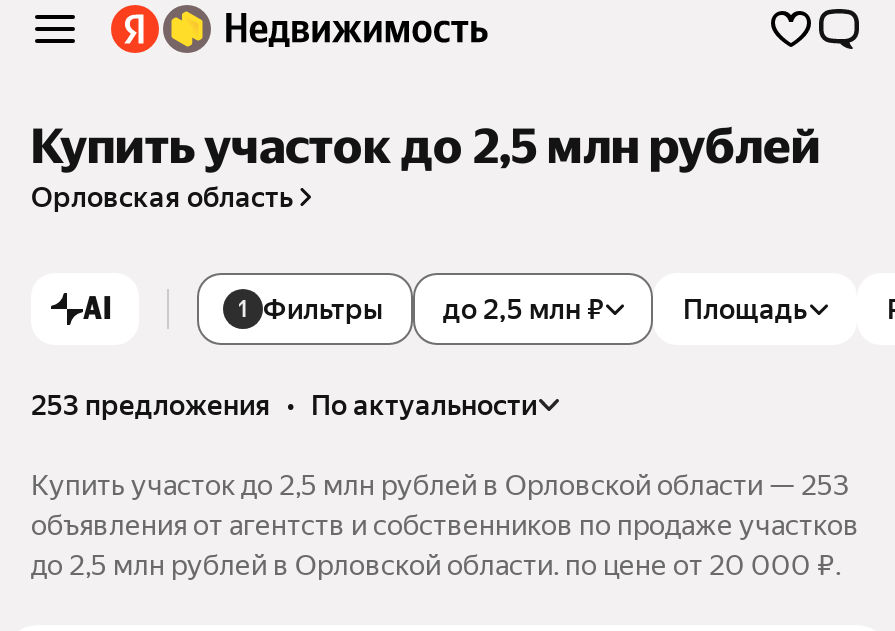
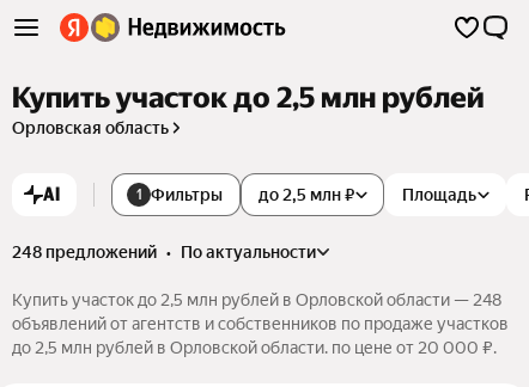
[31,389,537,421] 253 предложения • по актуальности -> [12,242,316,261] 248 предложений • по актуальности
[31,469,849,501] Купить участок до 2,5 млн рублей в Орловской области — 253 -> [12,290,501,309] Купить участок до 2,5 млн рублей в Орловской области — 248
[31,509,859,541] объявления от агентств и собственников по продаже участков -> [12,314,509,333] объявлений от агентств и собственников по продаже участков

